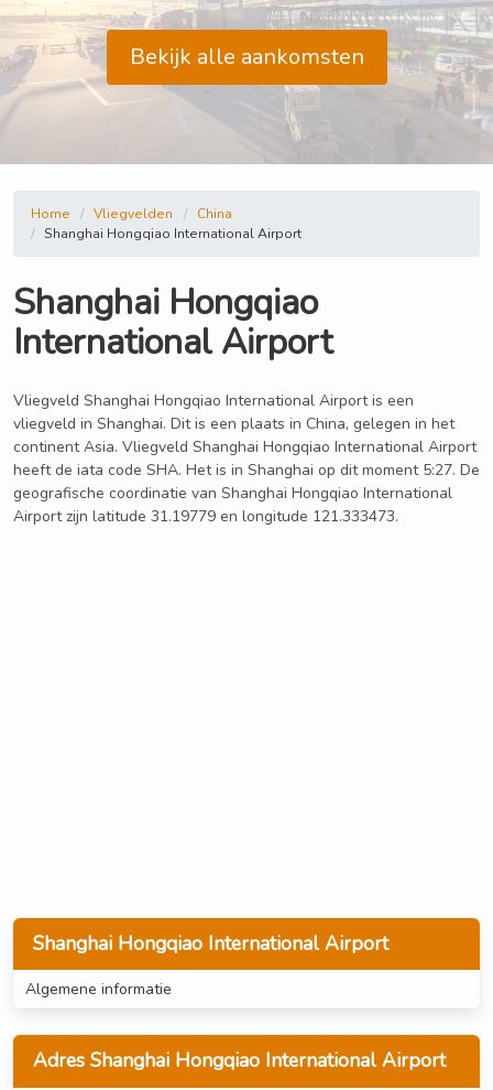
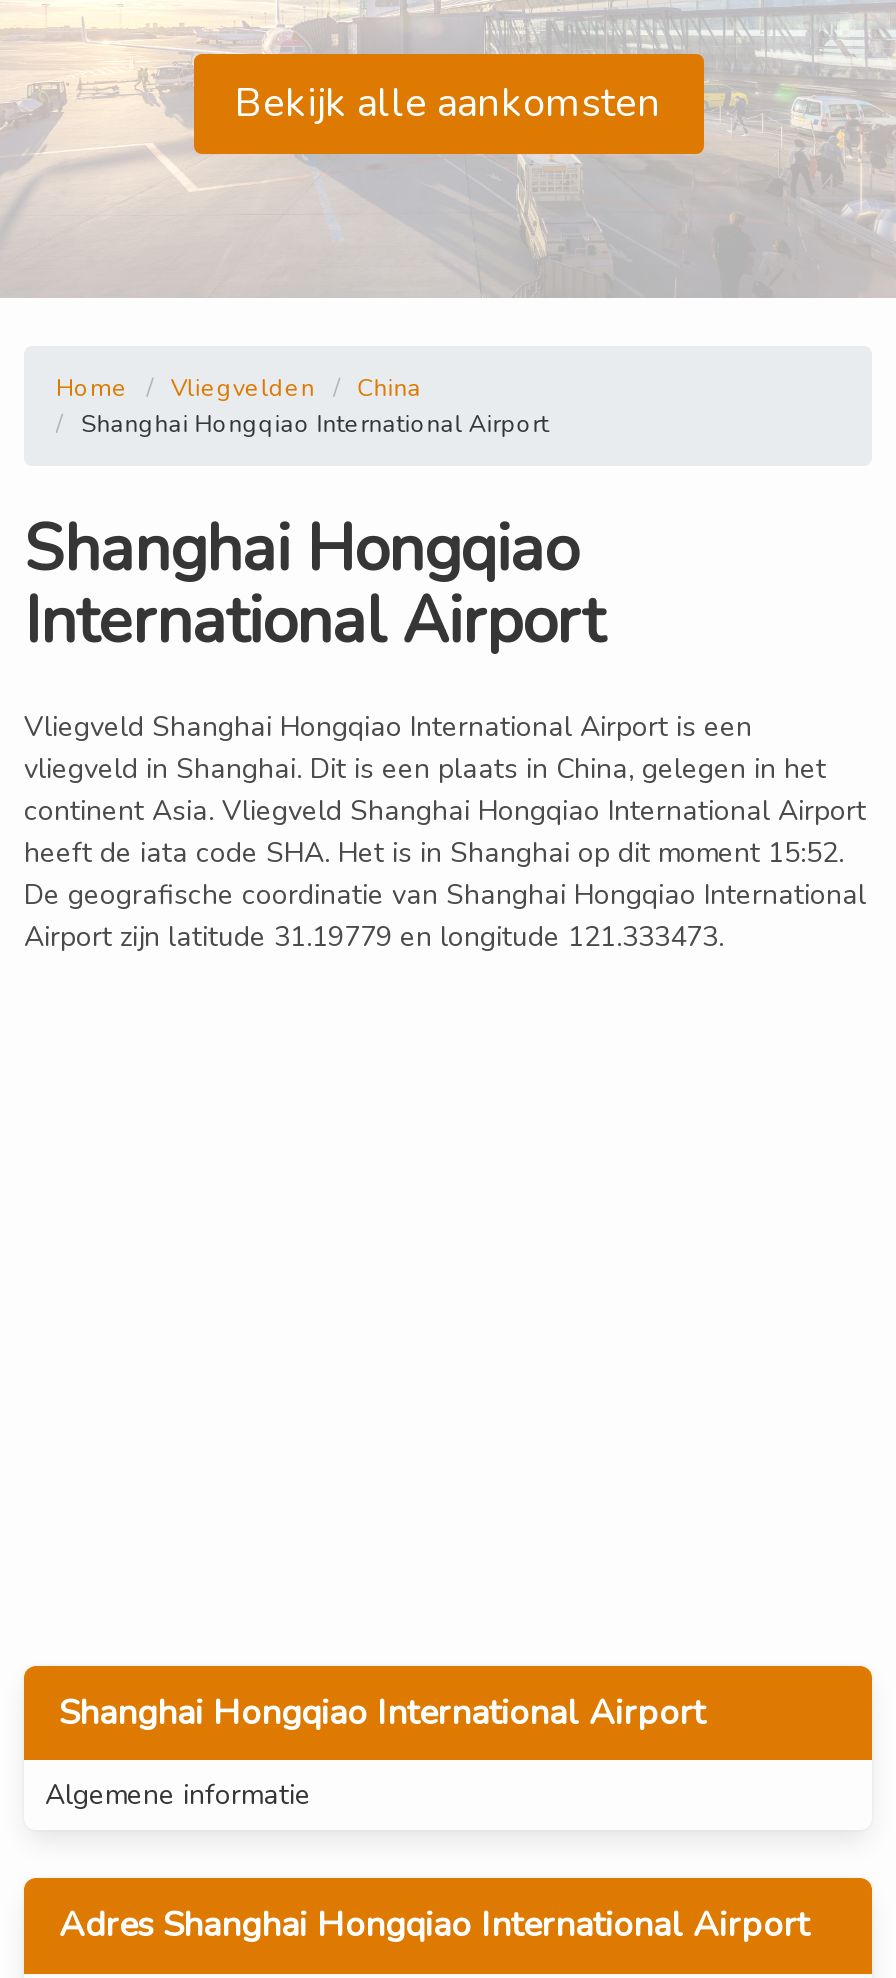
[13,460,480,504] heeft de iata code SHA. Het is in Shanghai op dit moment 5:27. De | geografische coordinatie van Shanghai Hongqiao International -> [24,834,866,914] heeft de iata code SHA. Het is in Shanghai op dit moment 15:52. | De geografische coordinatie van Shanghai Hongqiao International

